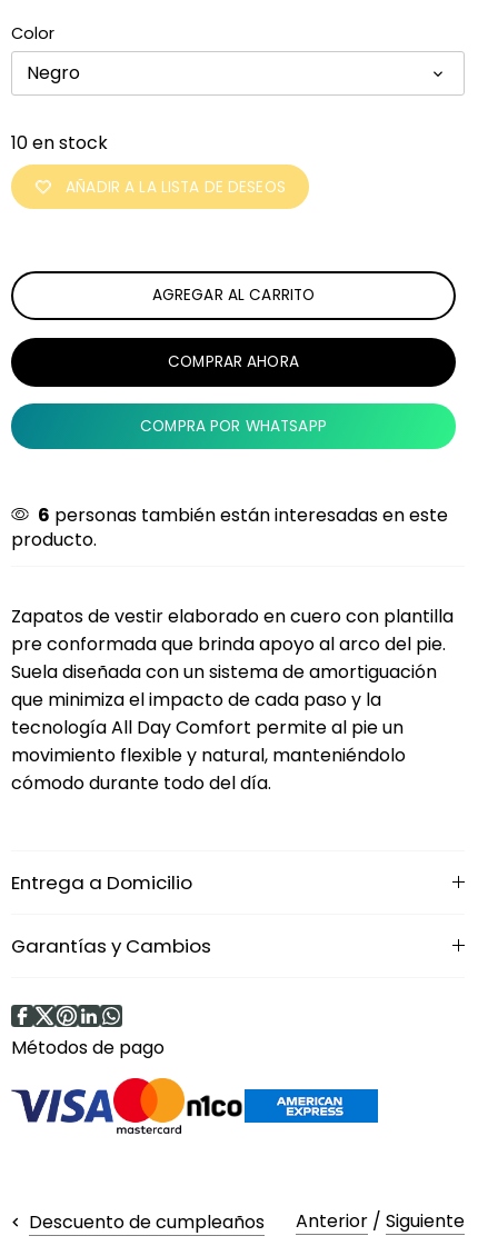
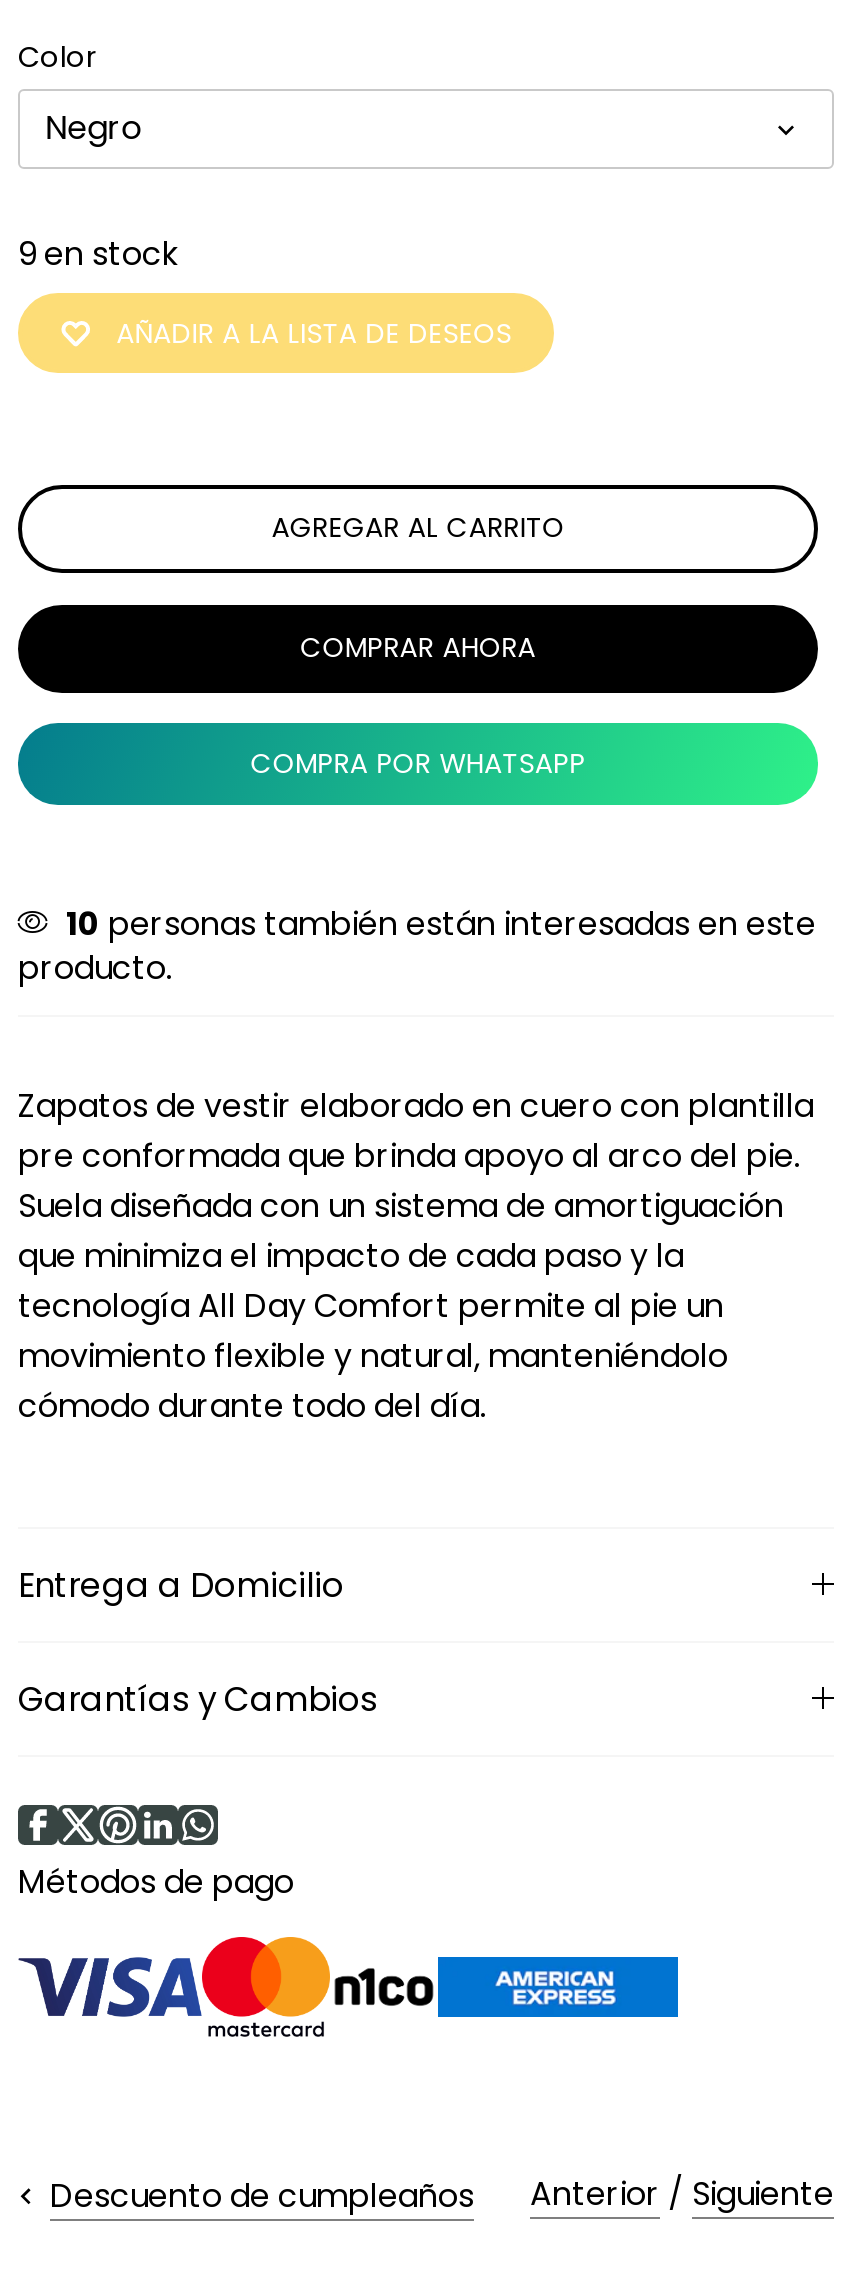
[11,130,108,156] 10 en stock -> [18,231,180,277] 9 en stock
[38,502,448,528] 6 personas también están interesadas en este -> [66,901,816,947] 10 personas también están interesadas en este

